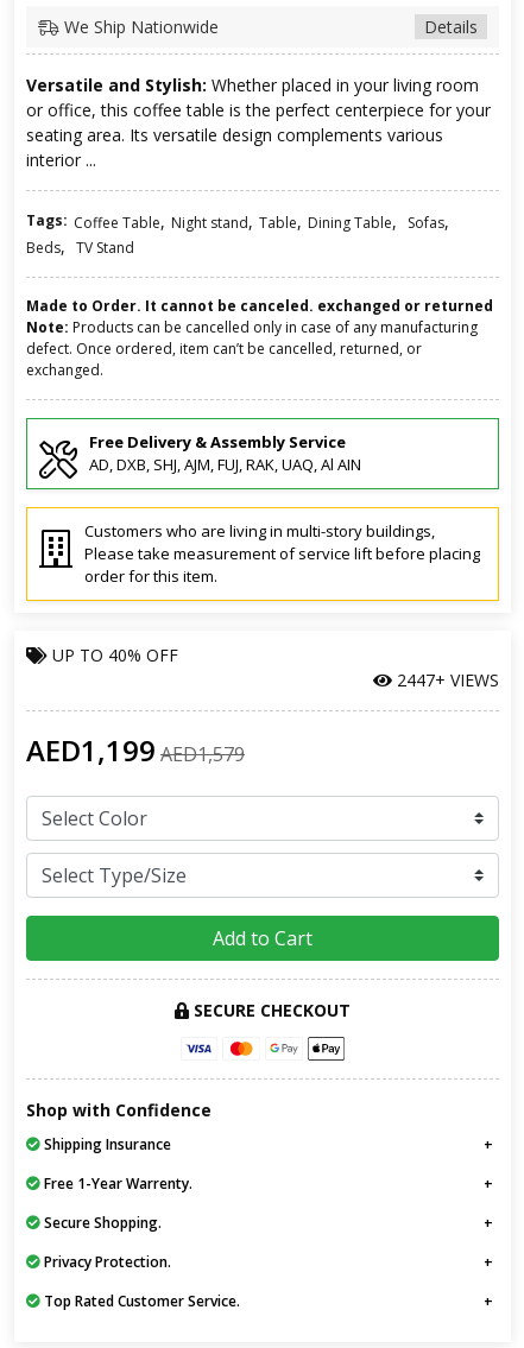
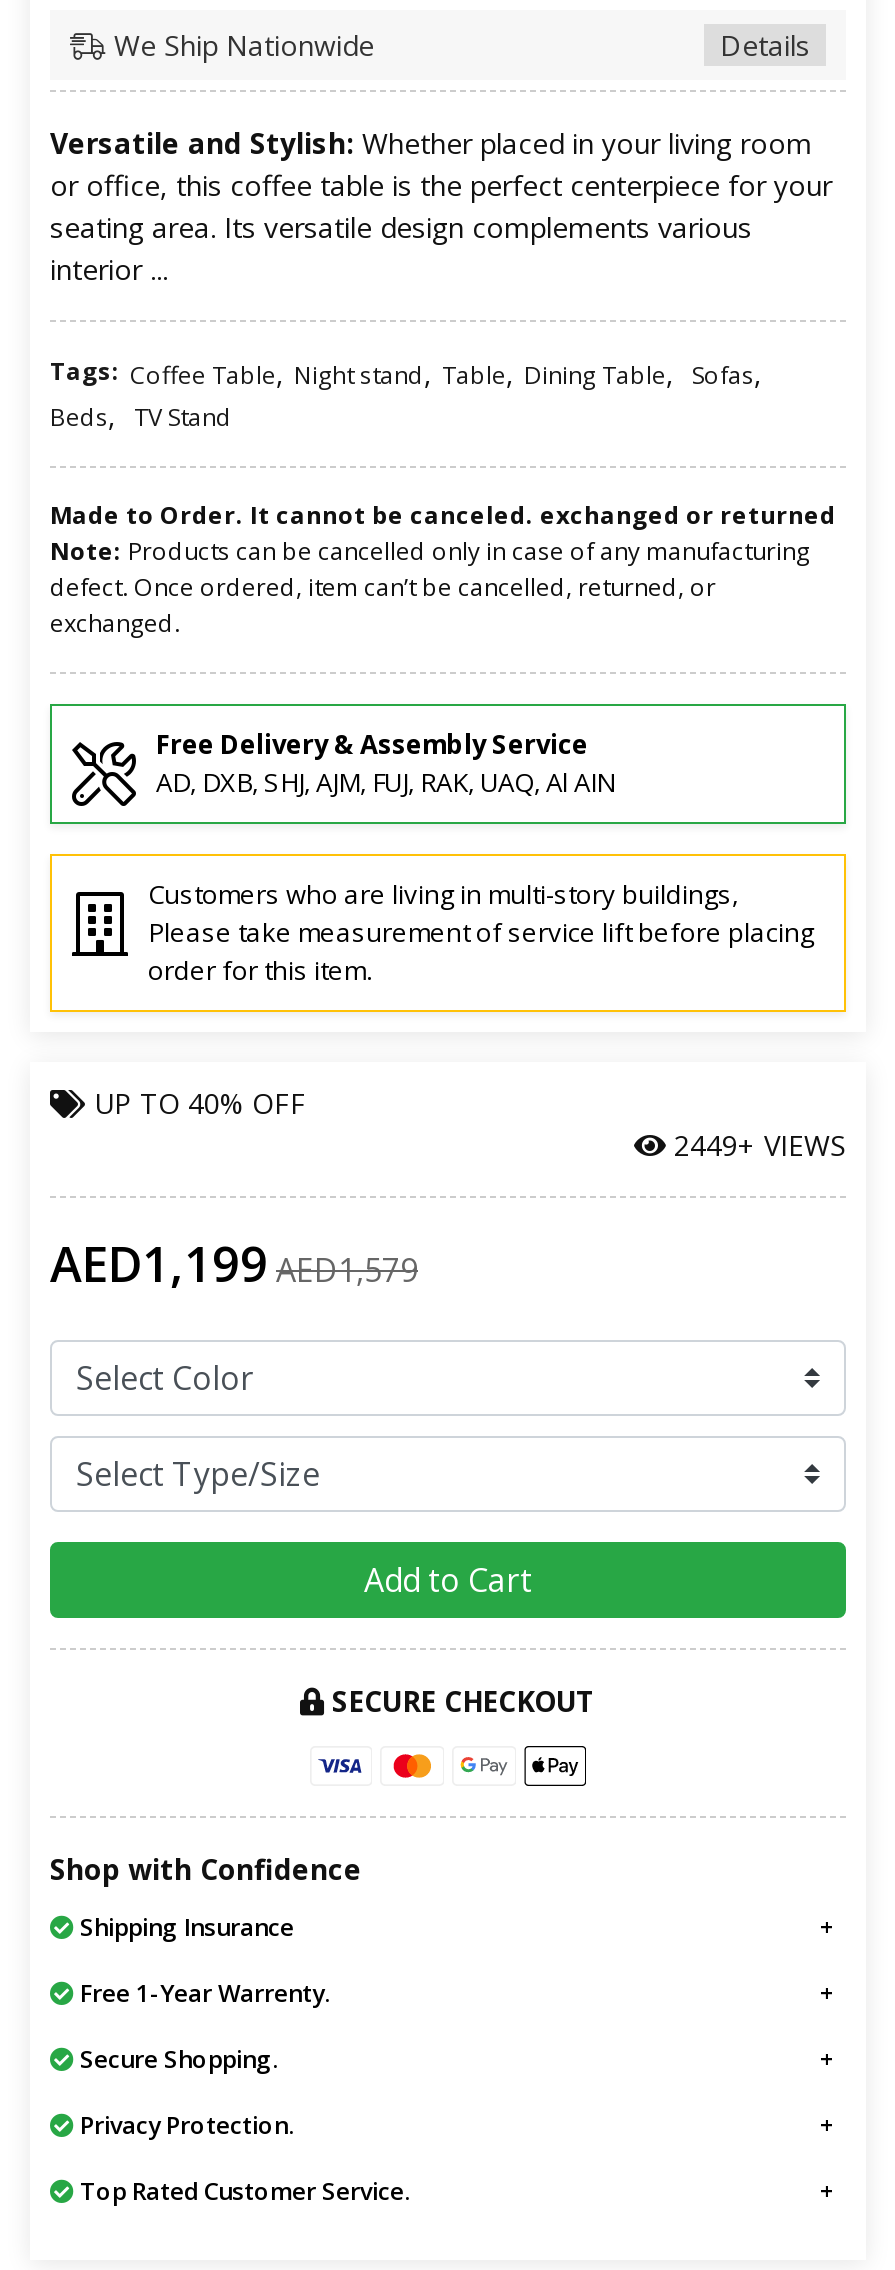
[392,668,499,691] 2447+ VIEWS -> [666,1126,846,1164] 2449+ VIEWS

